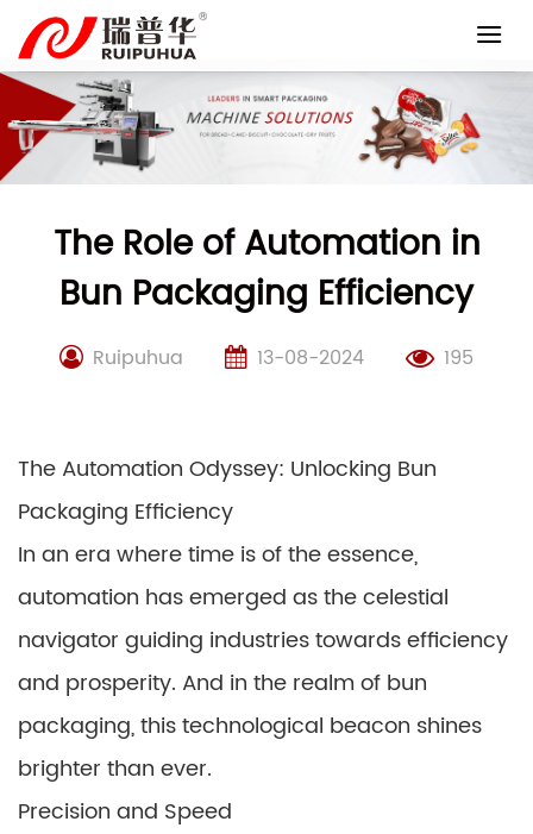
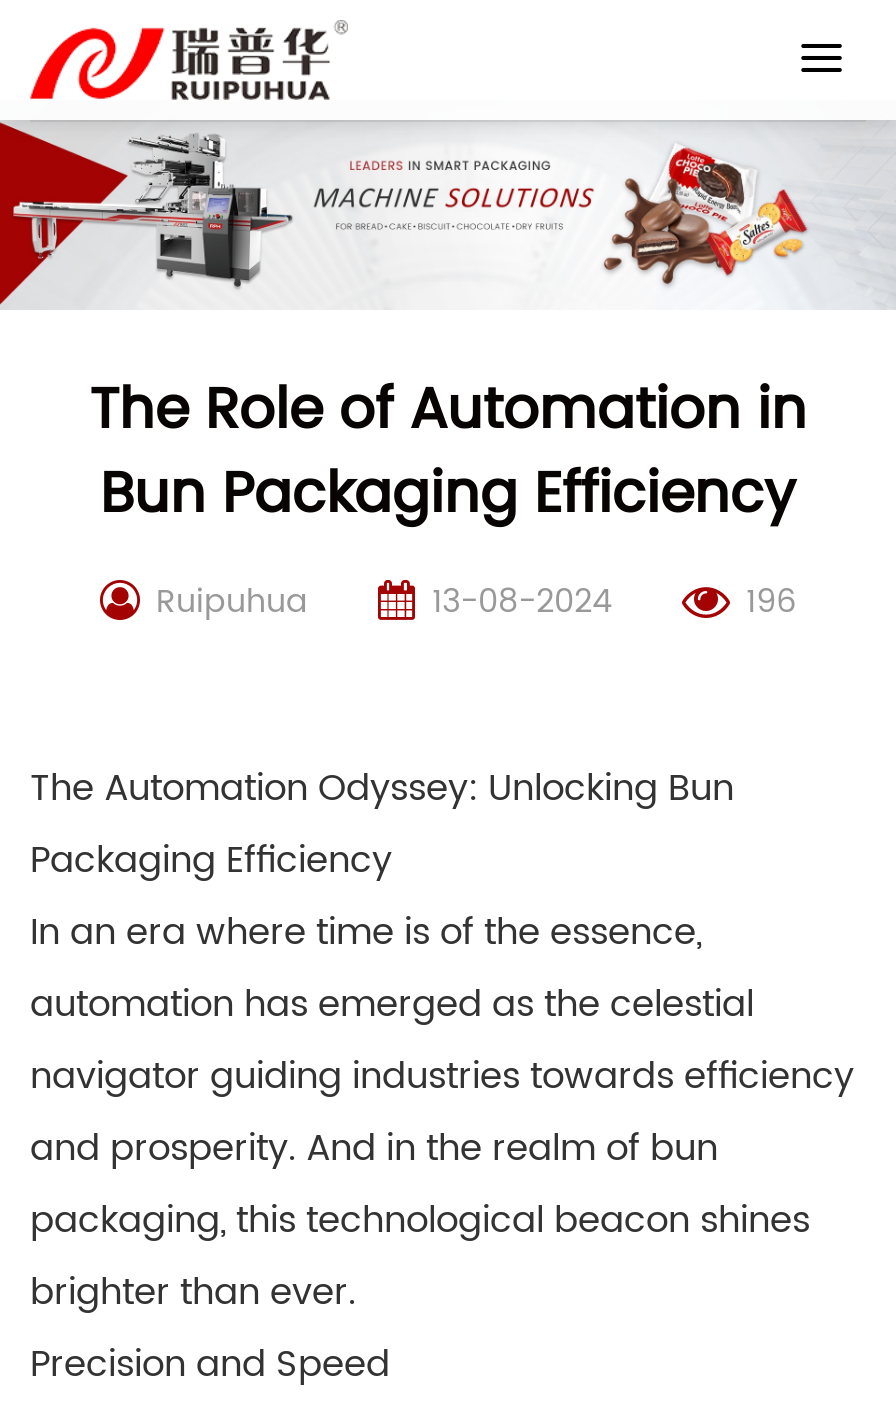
[444,343,474,374] 195 -> [746,576,796,628] 196

